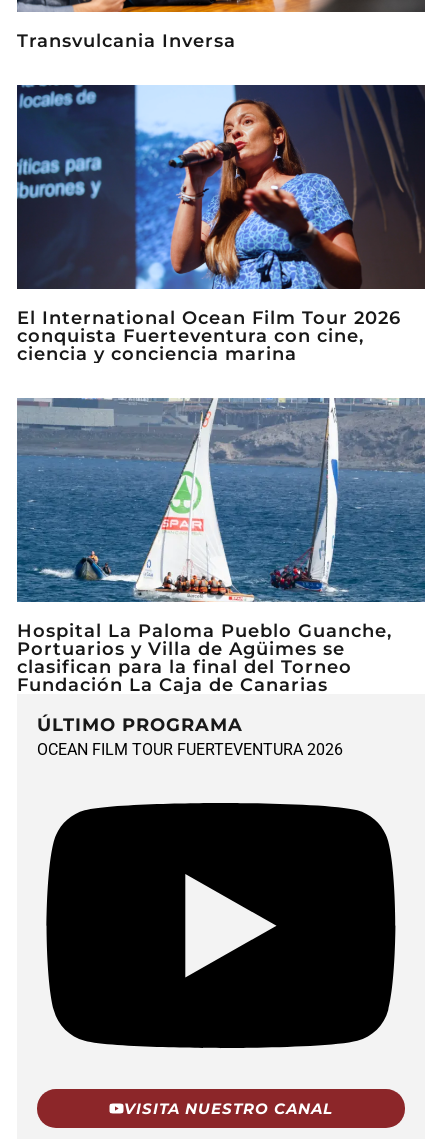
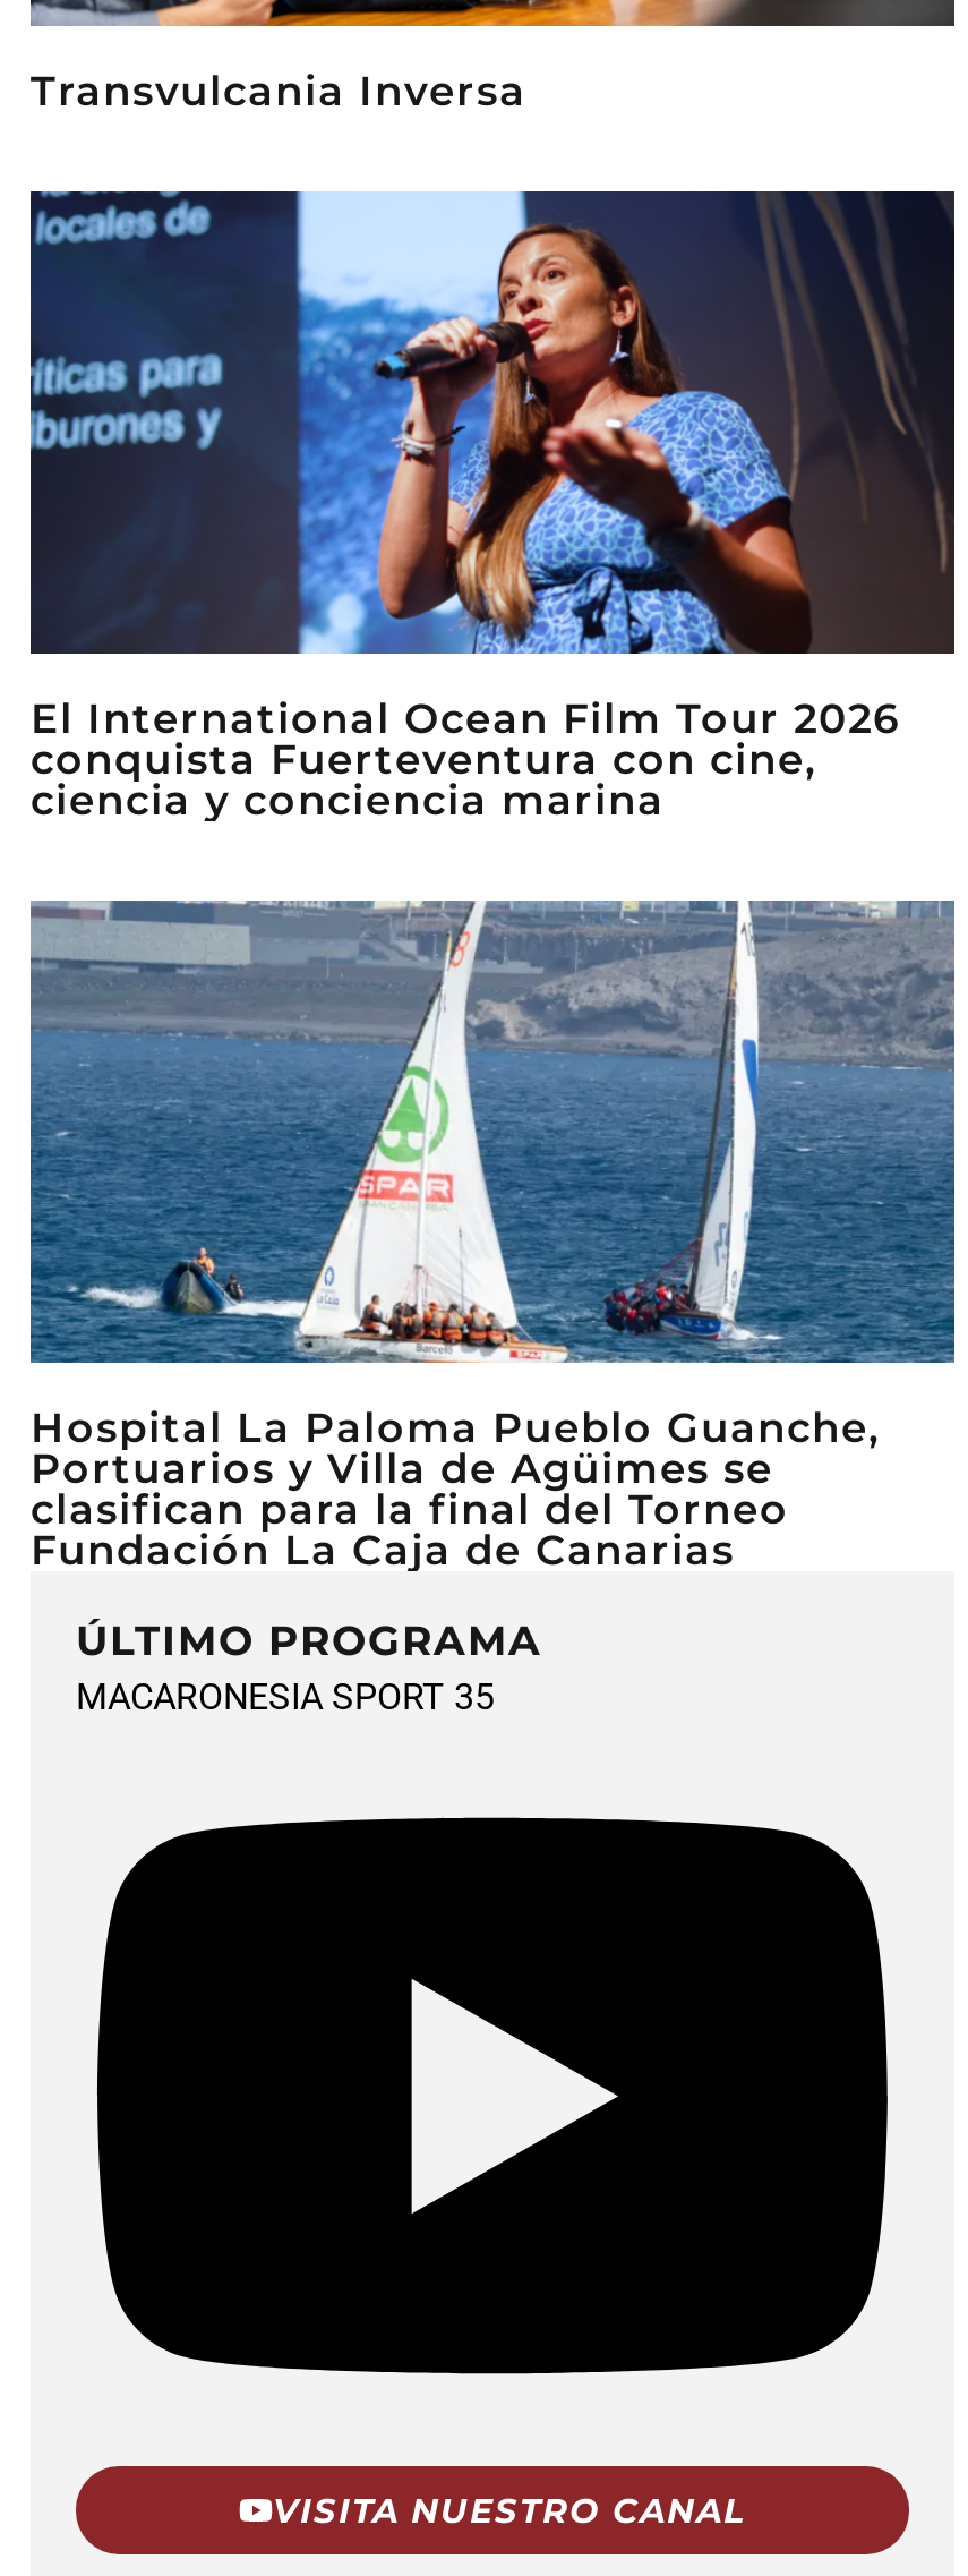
[37,740,343,759] OCEAN FILM TOUR FUERTEVENTURA 2026 -> [76,1677,495,1720] MACARONESIA SPORT 35

